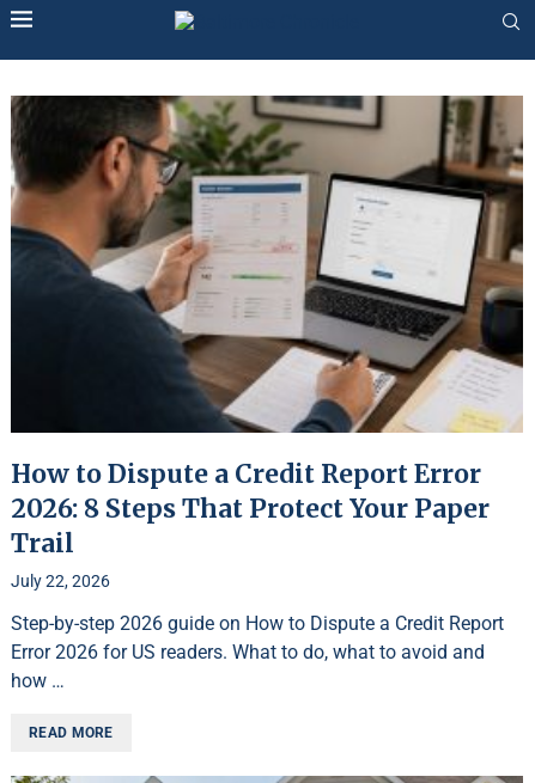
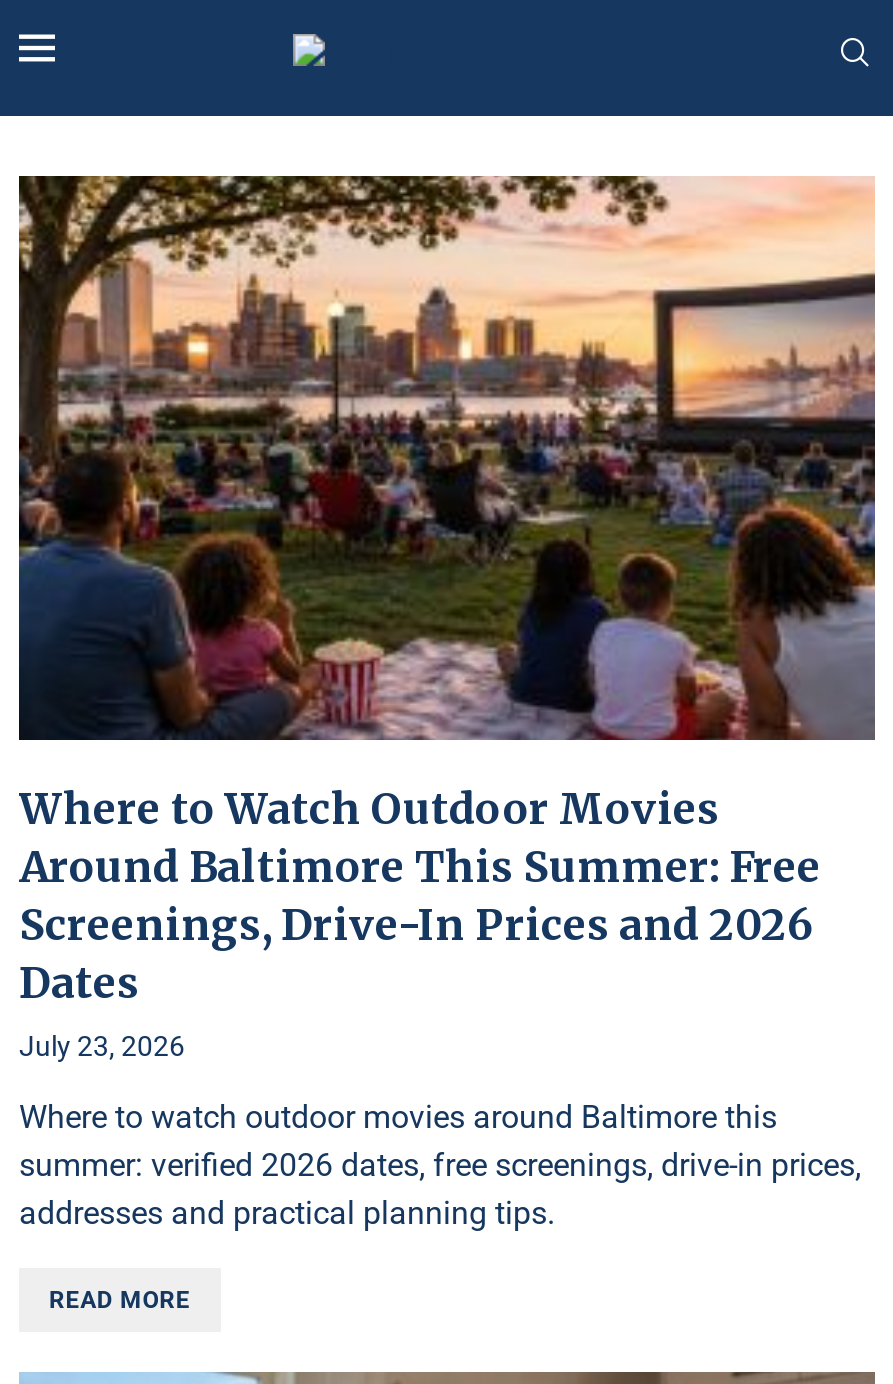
[11,94,524,591] [image] | How to Dispute a Credit Report Error | 2026: 8 Steps That Protect Your Paper | Trail | July 22, 2026 -> [19,174,877,1063] [image] | Where to Watch Outdoor Movies | Around Baltimore This Summer: Free | Screenings, Drive-In Prices and 2026 | Dates | July 23, 2026
[11,613,504,693] Step-by-step 2026 guide on How to Dispute a Credit Report | Error 2026 for US readers. What to do, what to avoid and | how … -> [19,1099,861,1233] Where to watch outdoor movies around Baltimore this | summer: verified 2026 dates, free screenings, drive-in prices, | addresses and practical planning tips.

